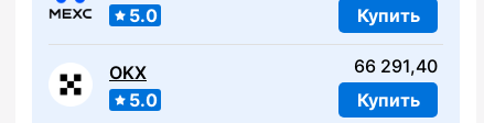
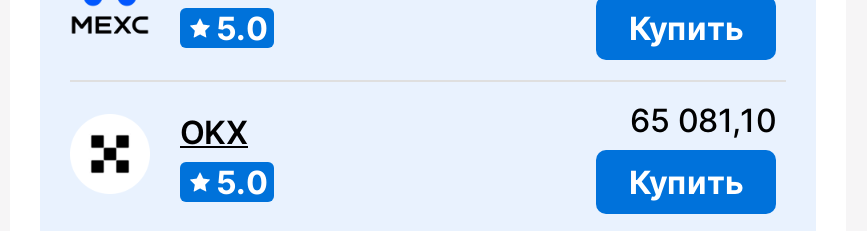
[354,54,438,76] 66 291,40 -> [630,99,776,139] 65 081,10

